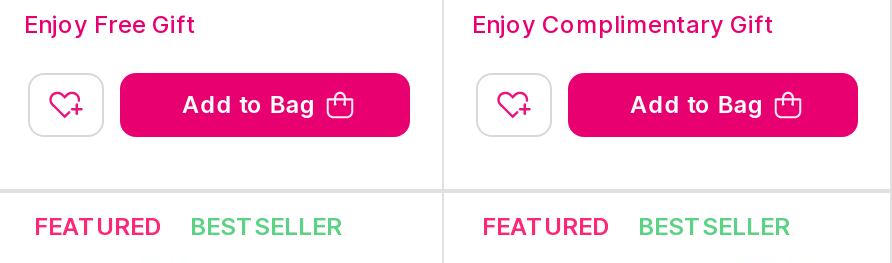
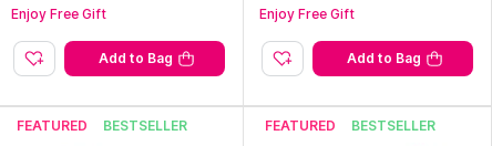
[472,8,774,38] Enjoy Complimentary Gift -> [259,5,355,22] Enjoy Free Gift

